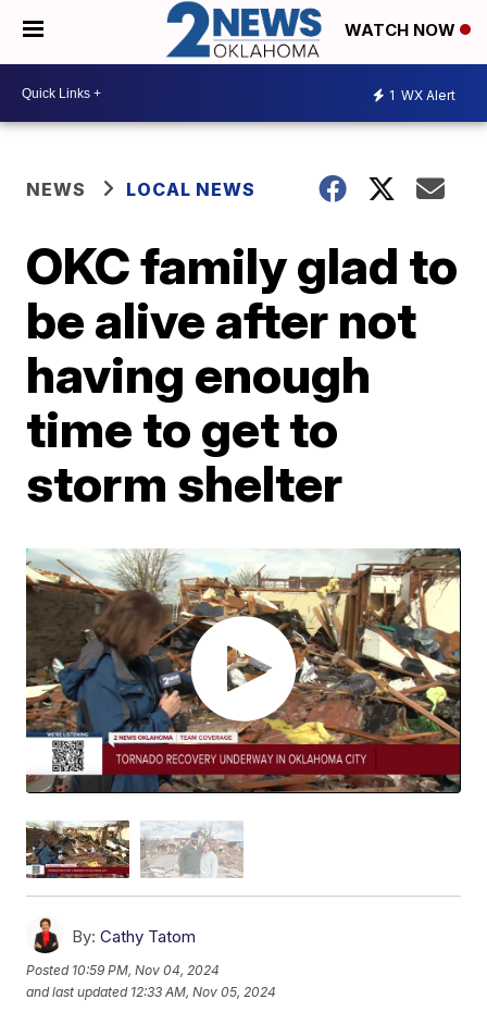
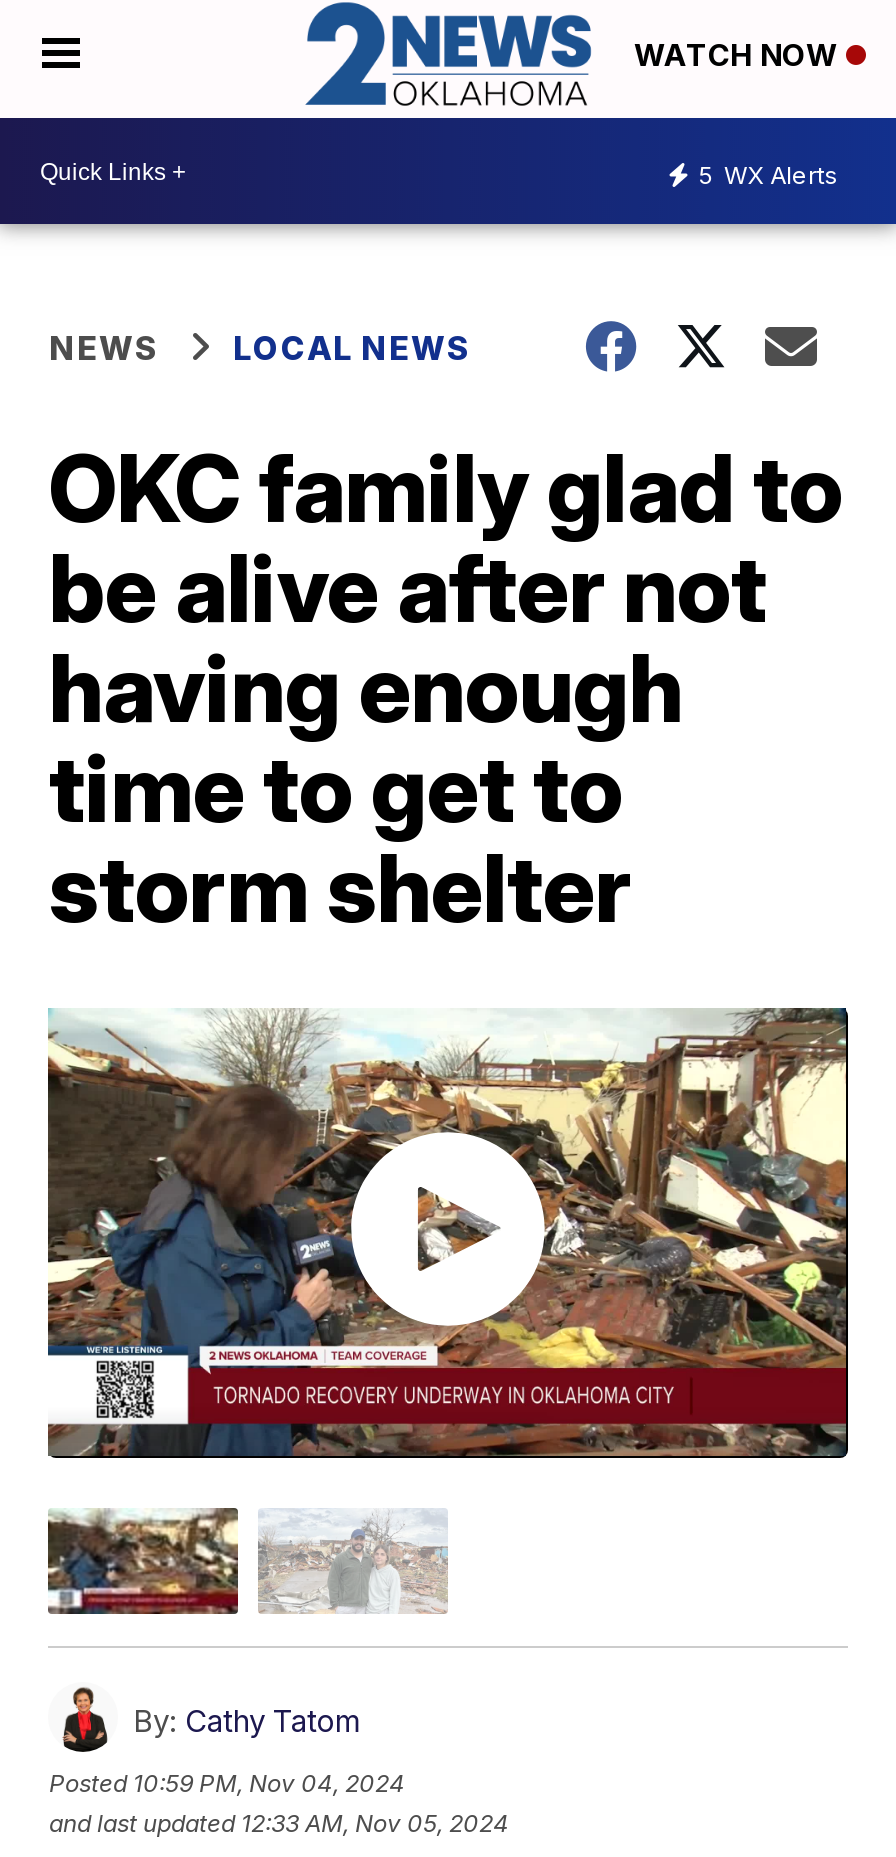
[389,87,455,103] 1 WX Alert -> [698,159,838,189] 5 WX Alerts

